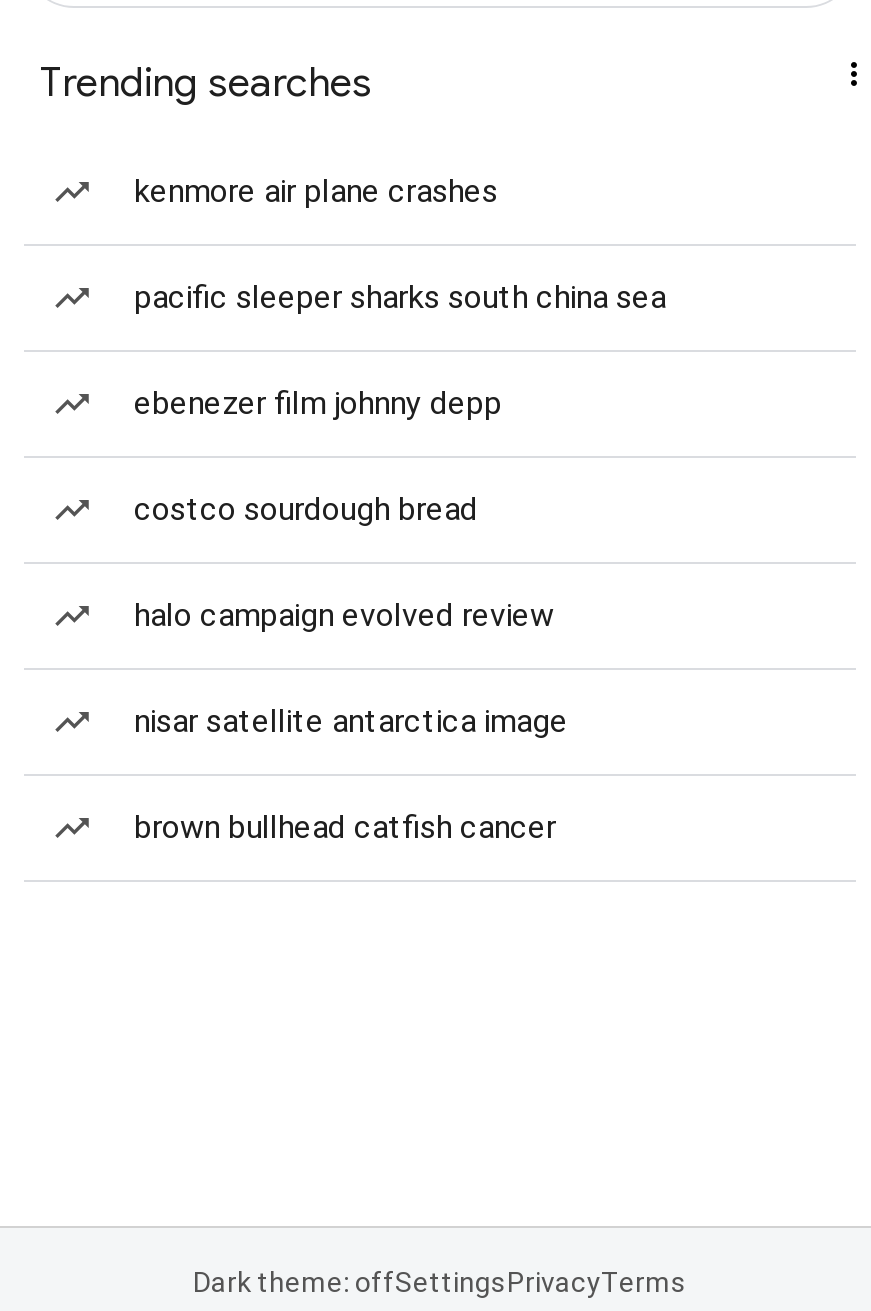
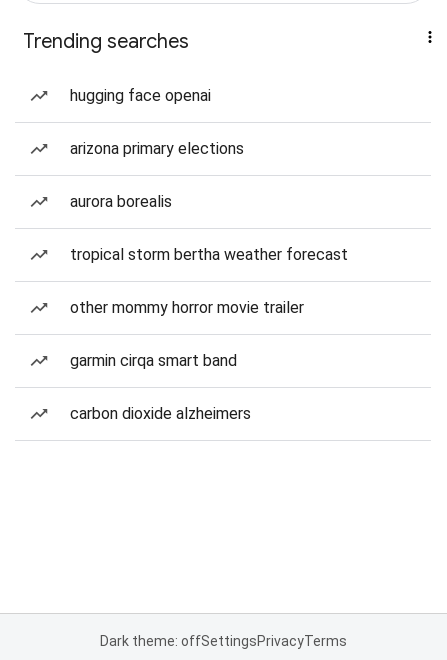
[134,172,498,210] kenmore air plane crashes -> [70,86,211,105] hugging face openai
[134,278,666,316] pacific sleeper sharks south china sea -> [70,139,244,158] arizona primary elections
[134,384,502,422] ebenezer film johnny depp -> [70,192,172,211] aurora borealis
[134,490,478,528] costco sourdough bread -> [70,245,348,264] tropical storm bertha weather forecast
[134,596,554,634] halo campaign evolved review -> [70,298,304,317] other mommy horror movie trailer
[134,702,568,740] nisar satellite antarctica image -> [70,351,237,370] garmin cirqa smart band
[134,808,556,846] brown bullhead catfish cancer -> [70,404,251,423] carbon dioxide alzheimers

